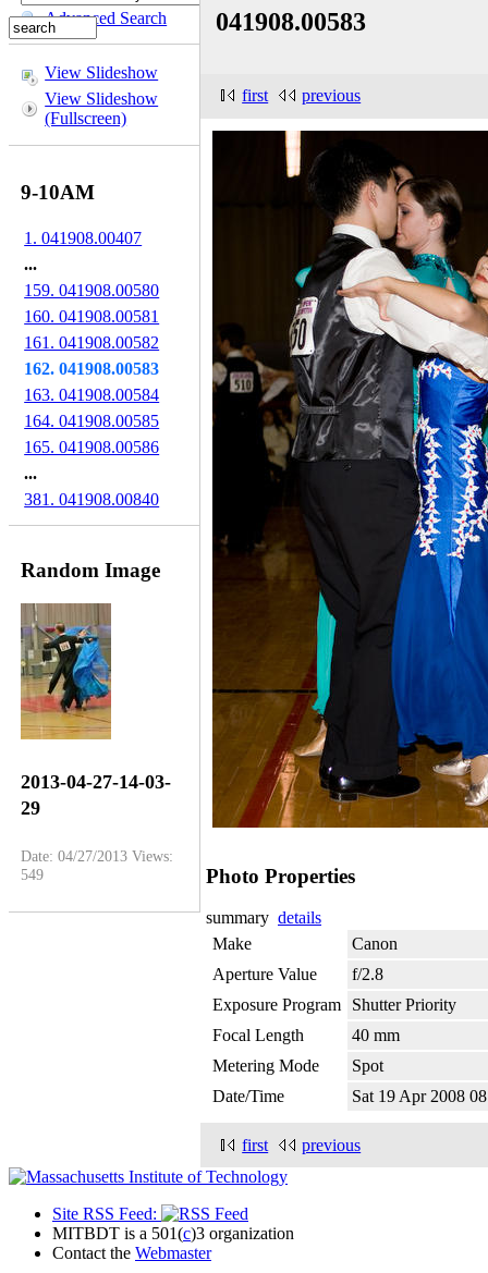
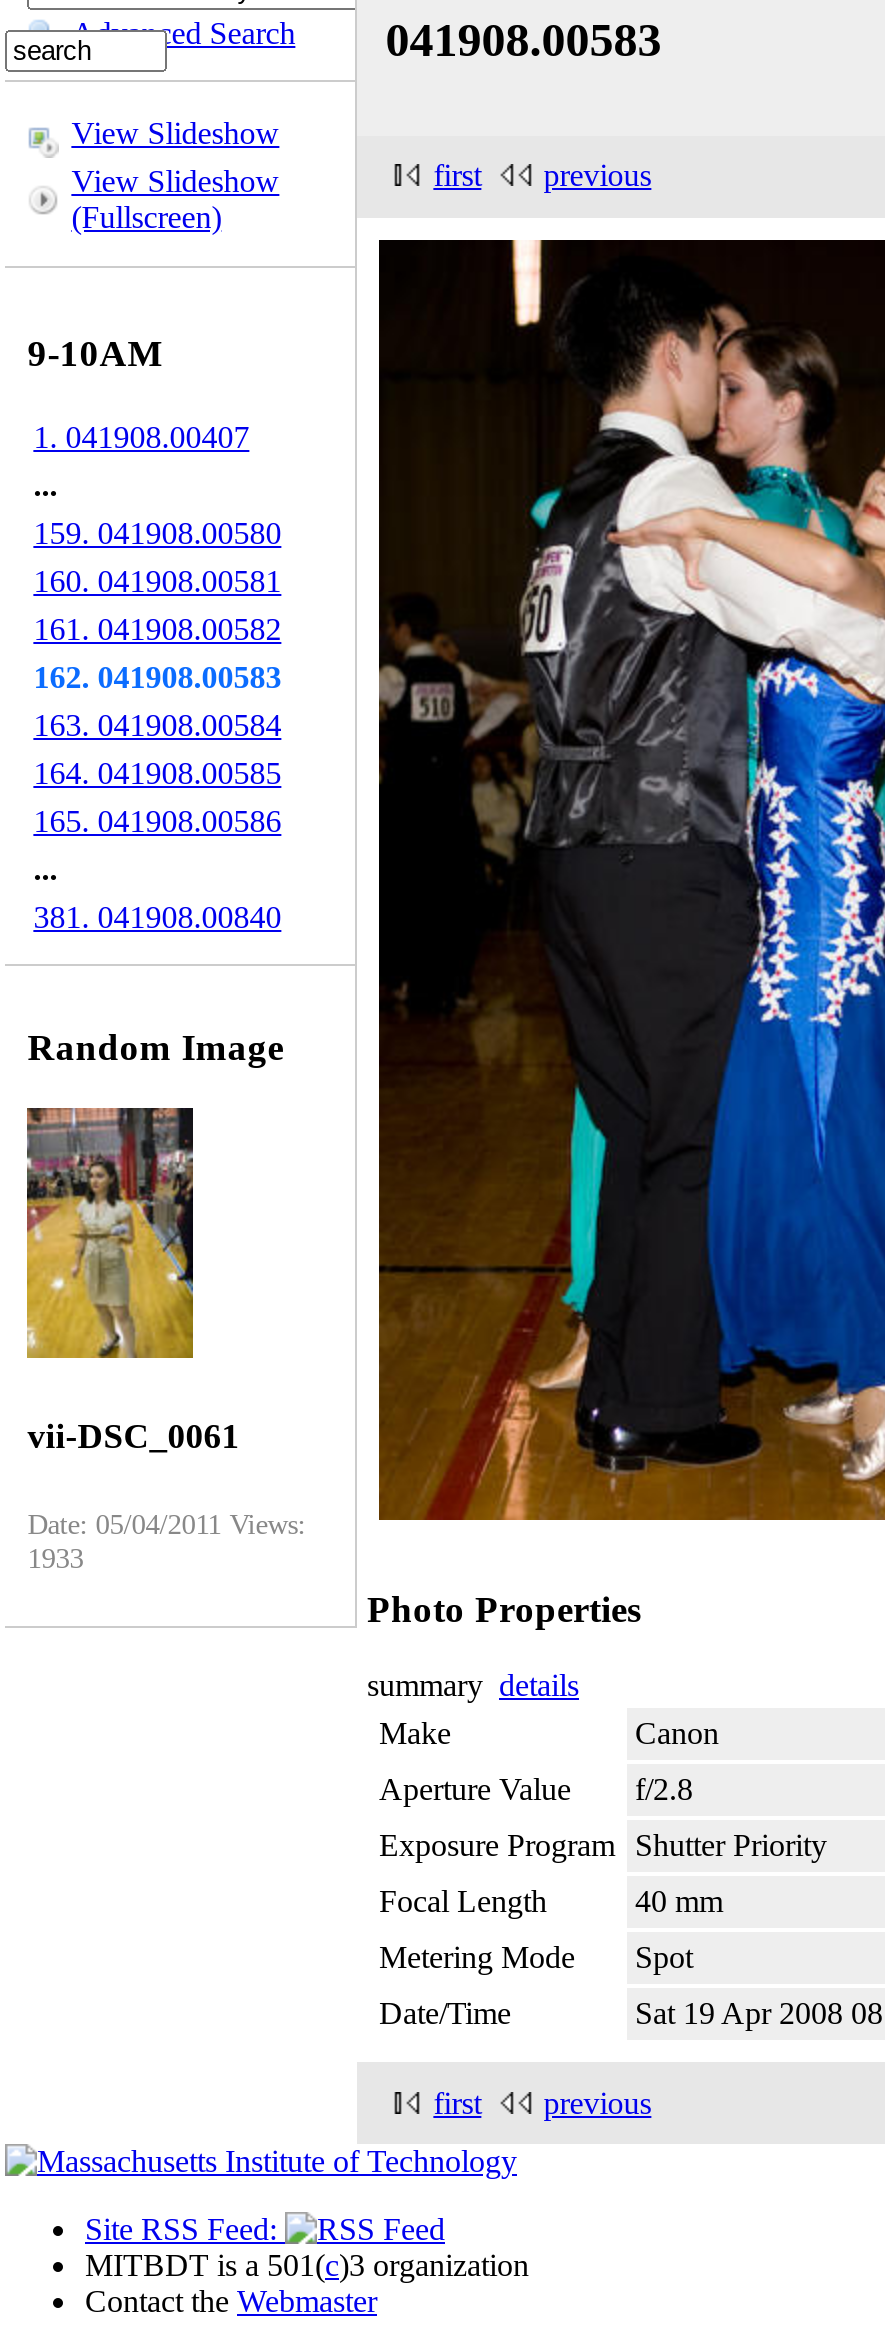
[21,602,171,819] [image] | 2013-04-27-14-03- | 29 -> [25,1106,239,1457] [image] | vii-DSC_0061
[21,847,173,883] Date: 04/27/2013 Views: | 549 -> [27,1508,305,1574] Date: 05/04/2011 Views: | 1933

